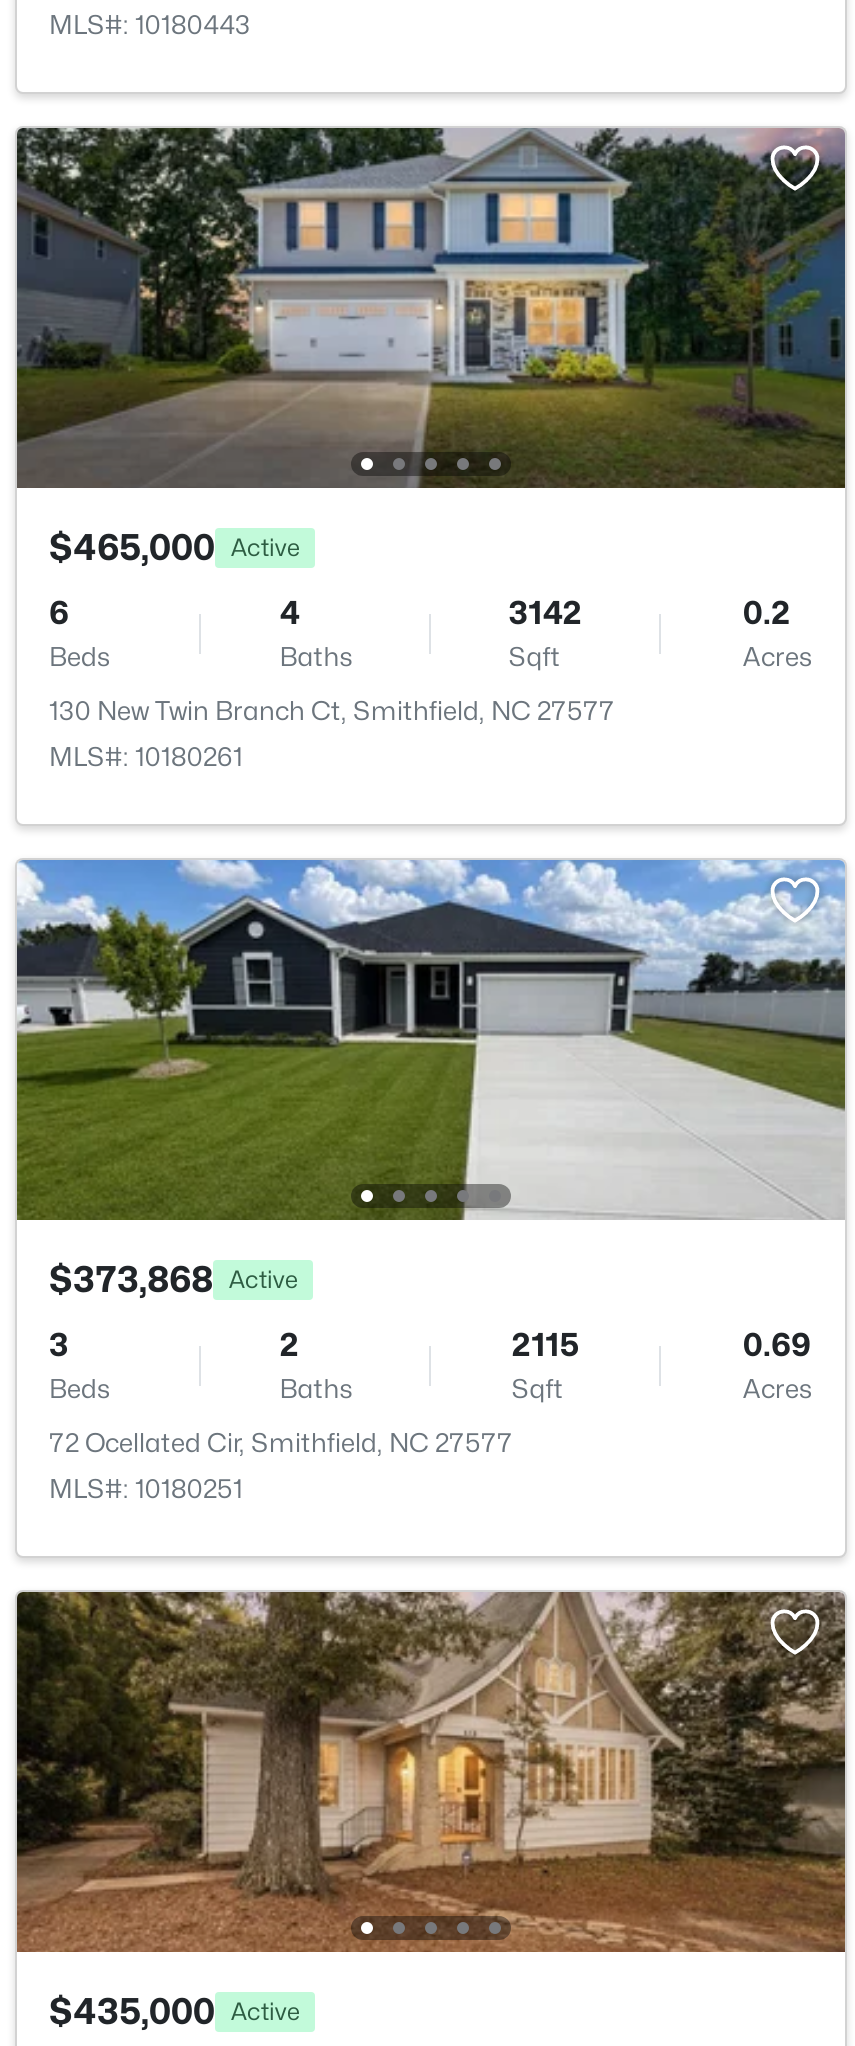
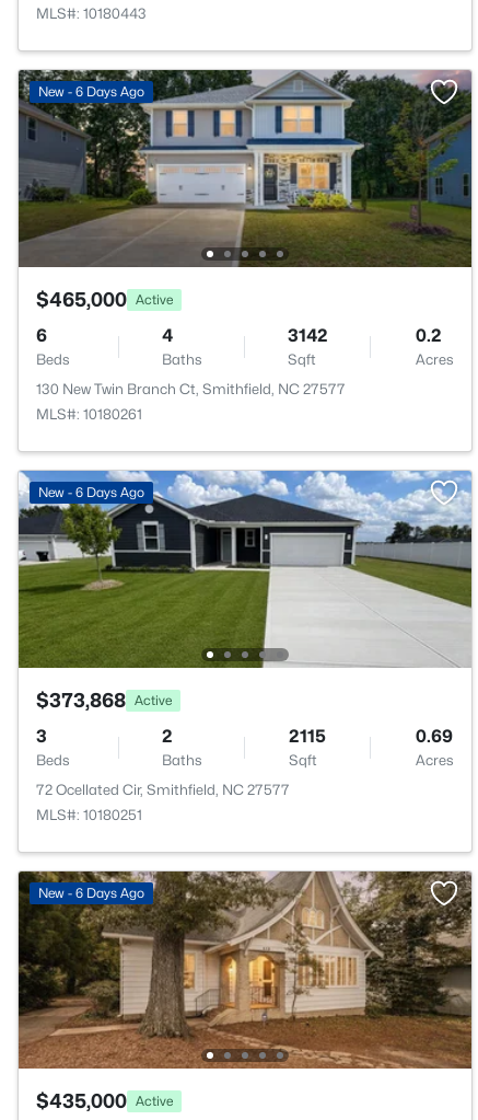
none -> [38,83,144,100] New - 6 Days Ago
none -> [38,484,144,500] New - 6 Days Ago
none -> [38,885,144,901] New - 6 Days Ago

